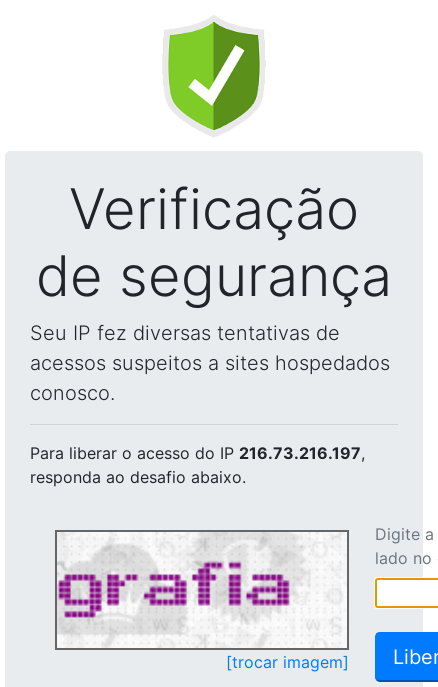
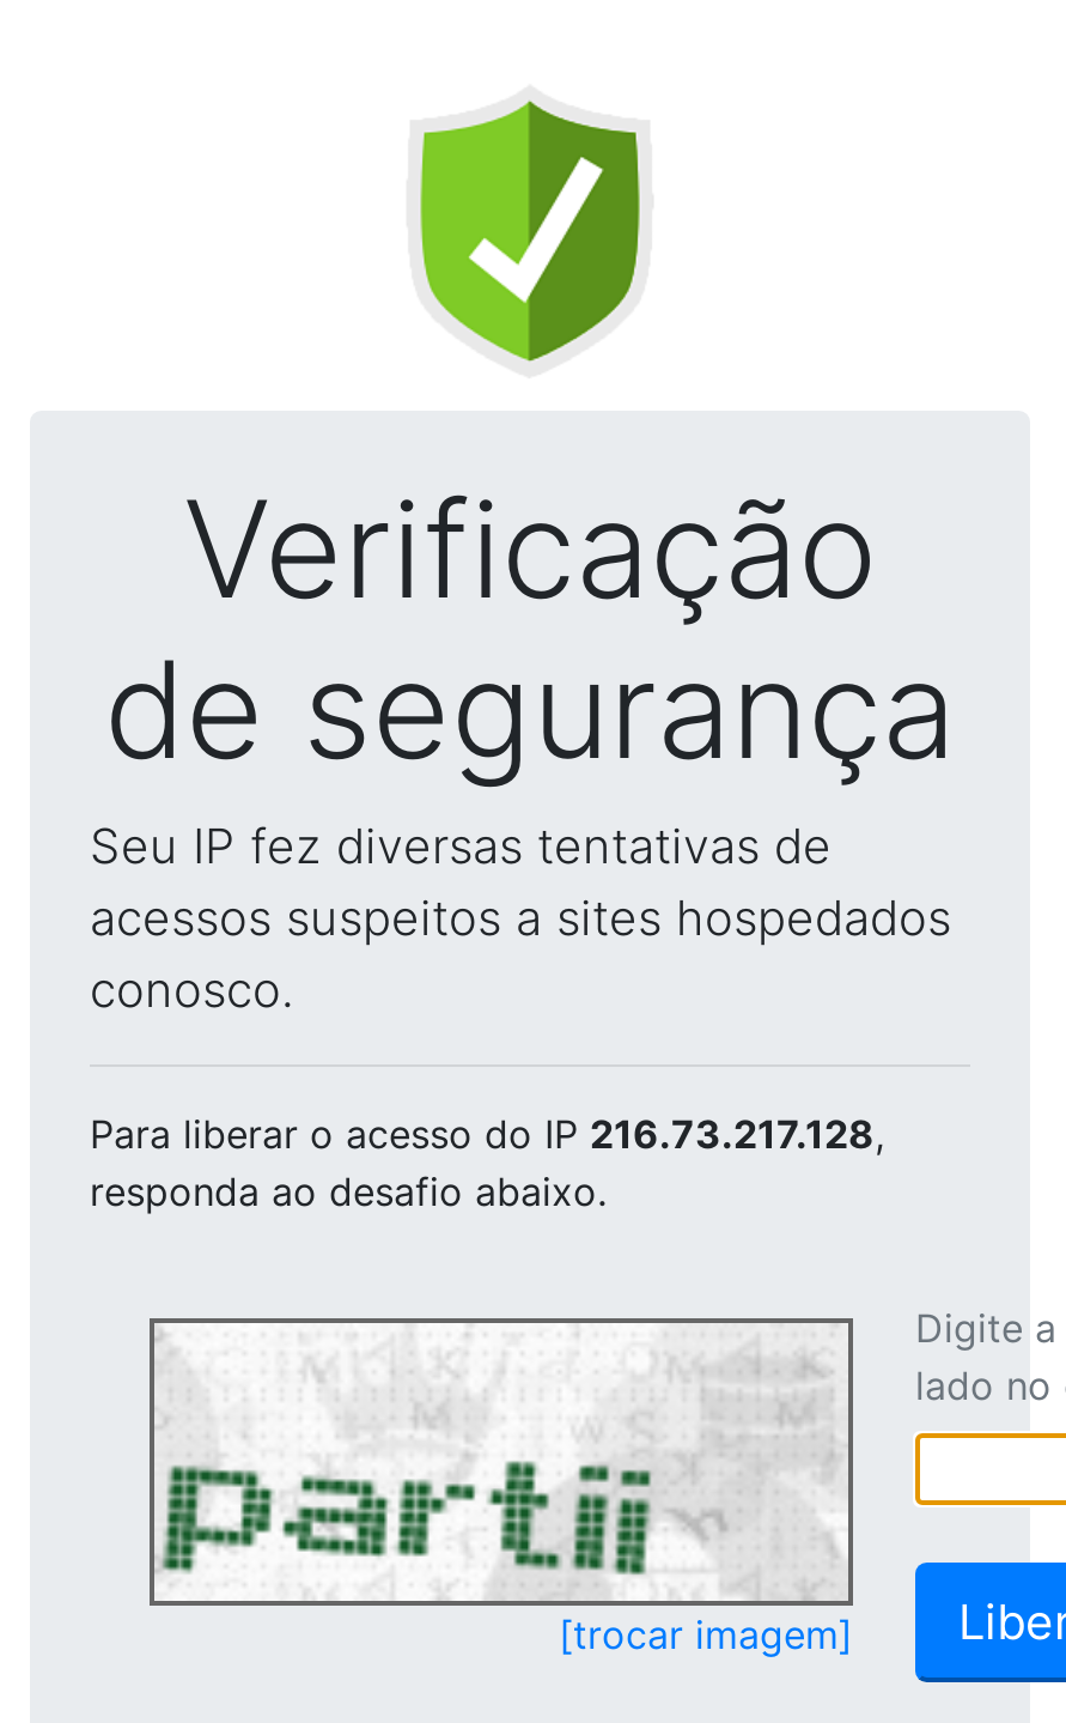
[30,443,365,463] Para liberar o acesso do IP 216.73.216.197, -> [90,1110,884,1158] Para liberar o acesso do IP 216.73.217.128,
[57,536,345,647] [image] -> [154,1328,841,1596] [image]

